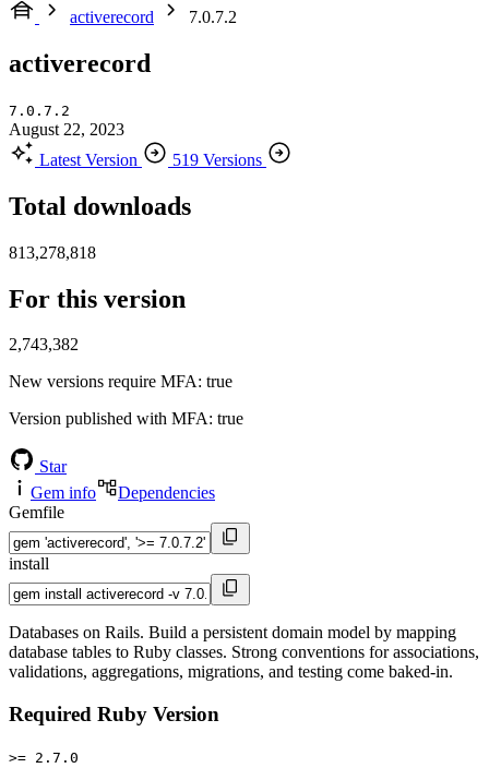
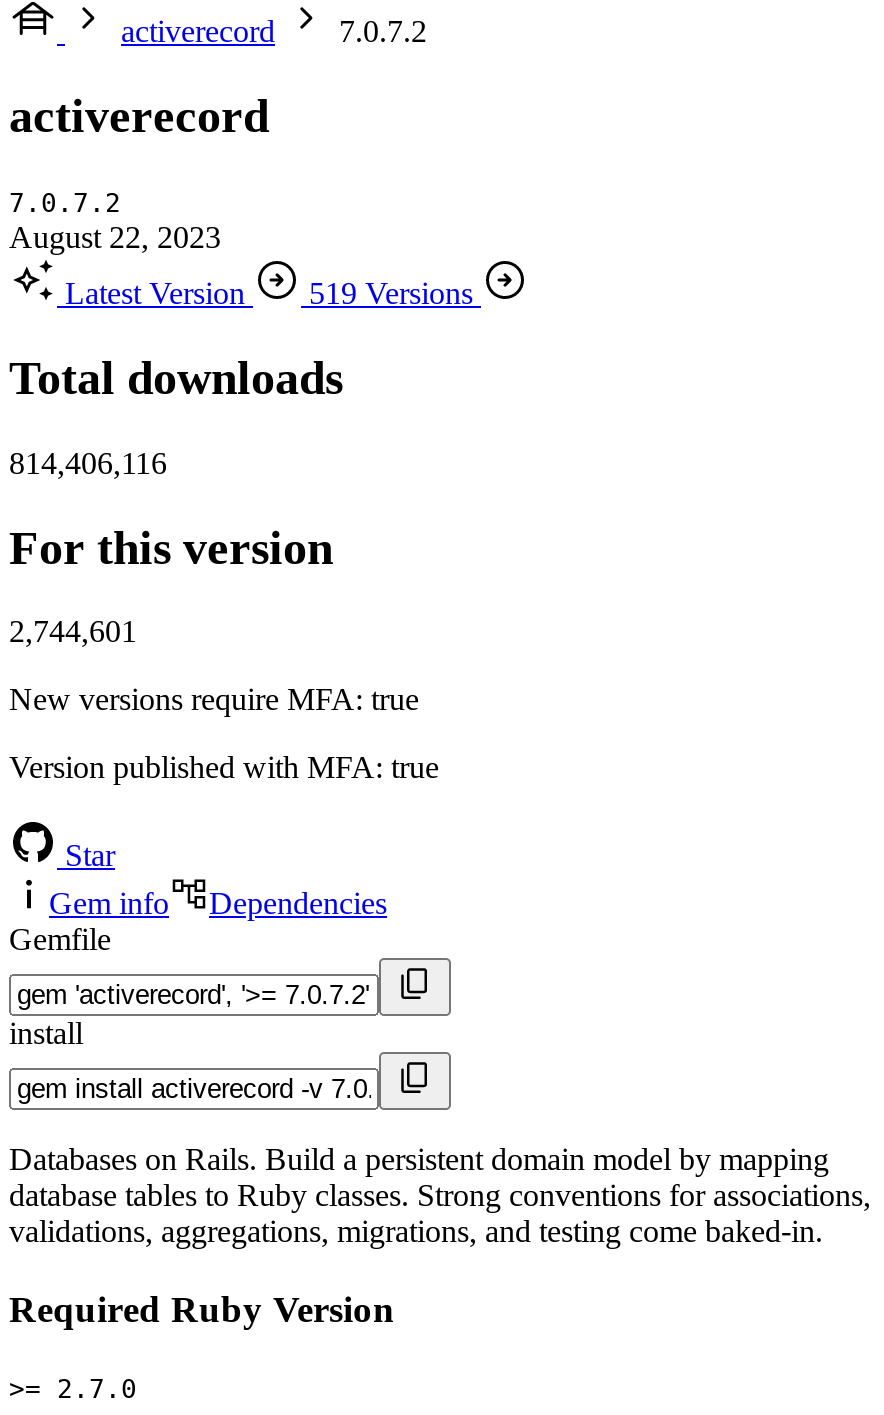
[9,243,96,261] 813,278,818 -> [9,445,167,479] 814,406,116
[9,335,79,354] 2,743,382 -> [9,615,137,649] 2,744,601

